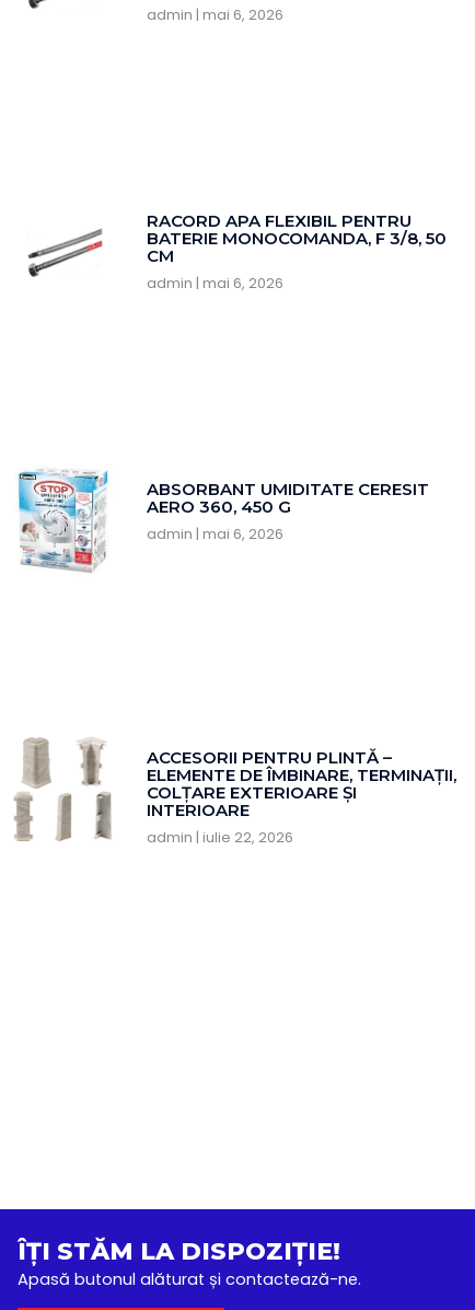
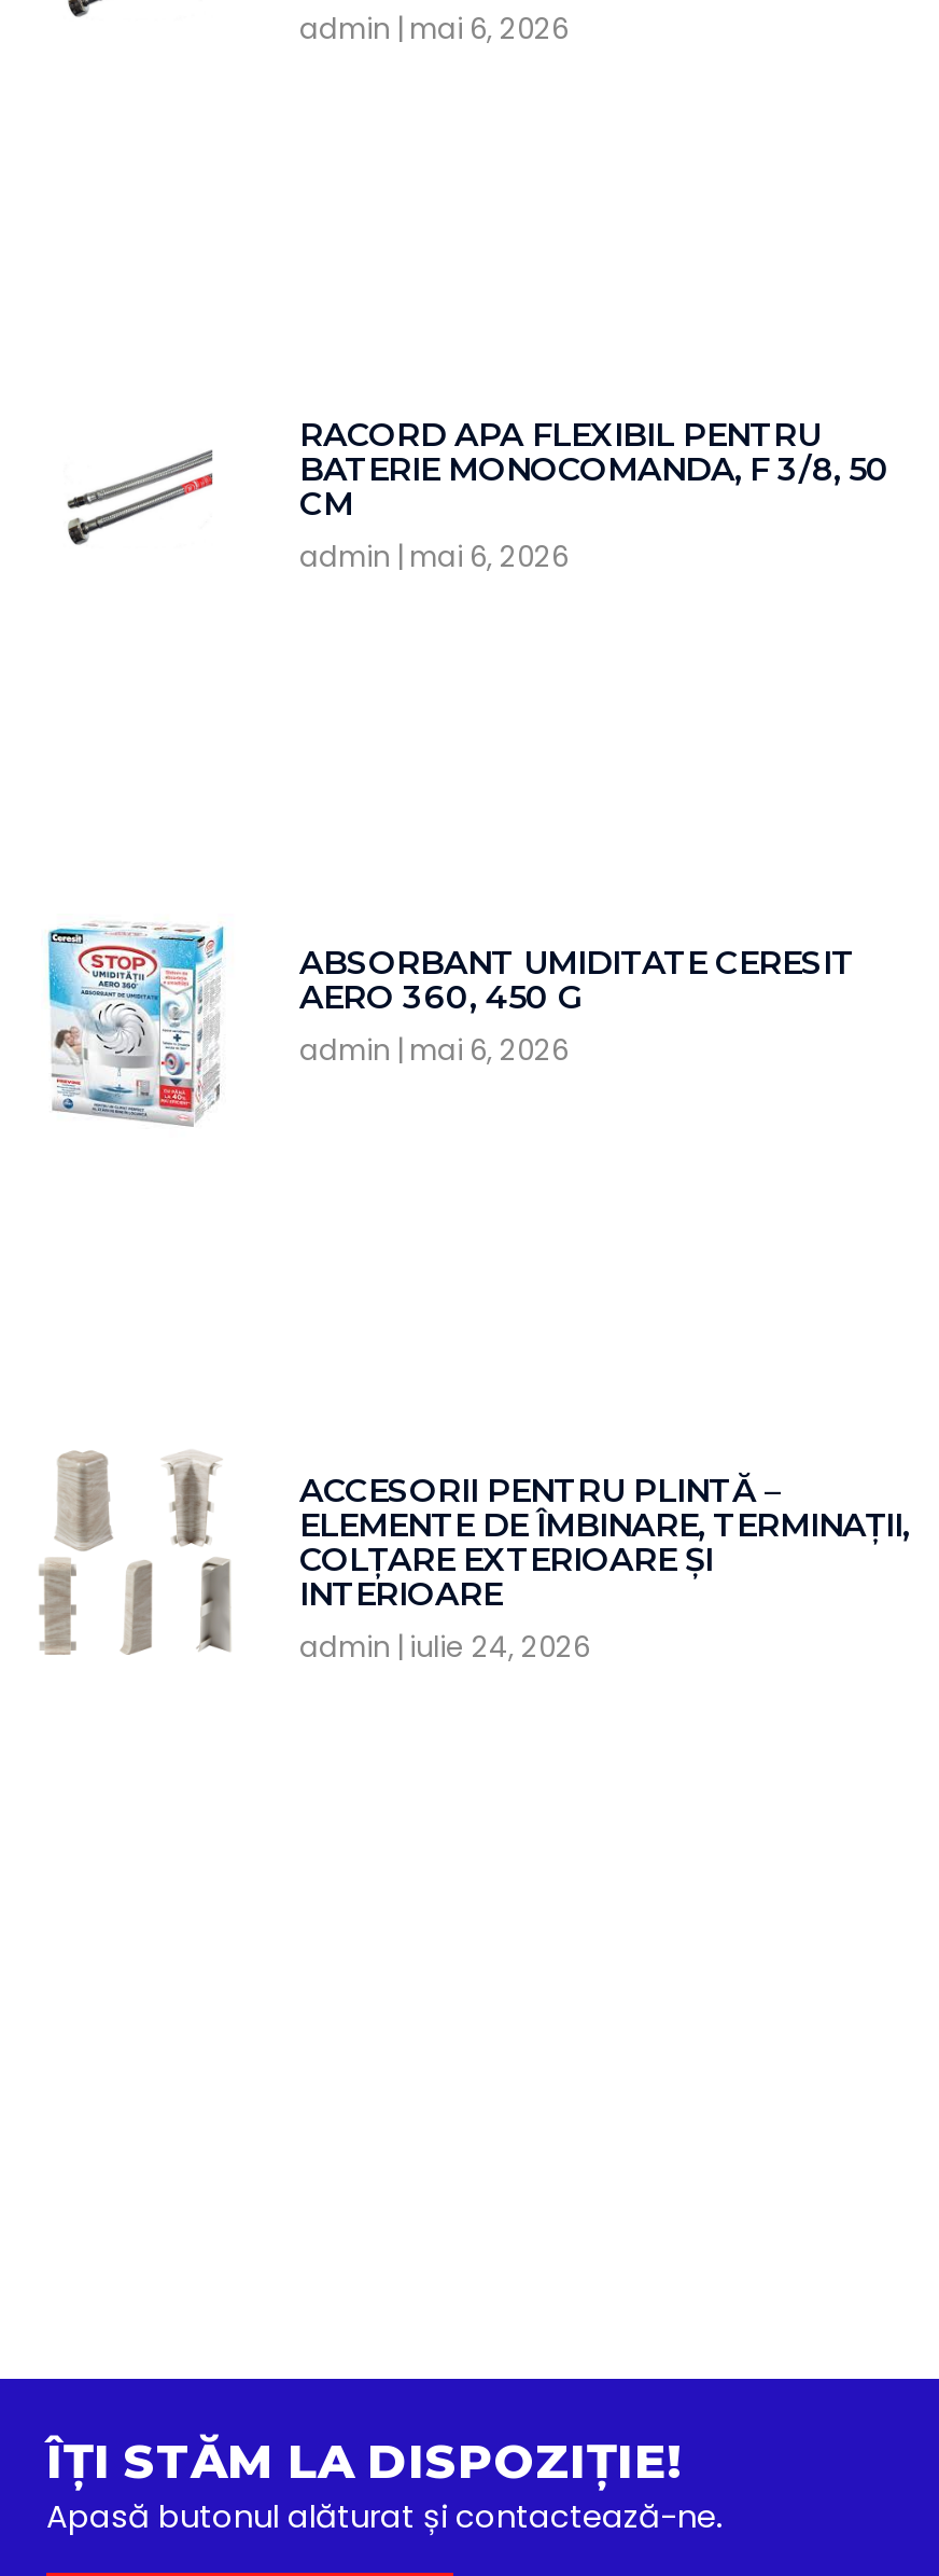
[146,827,293,848] admin iulie 22, 2026 -> [299,1626,590,1667] admin iulie 24, 2026

